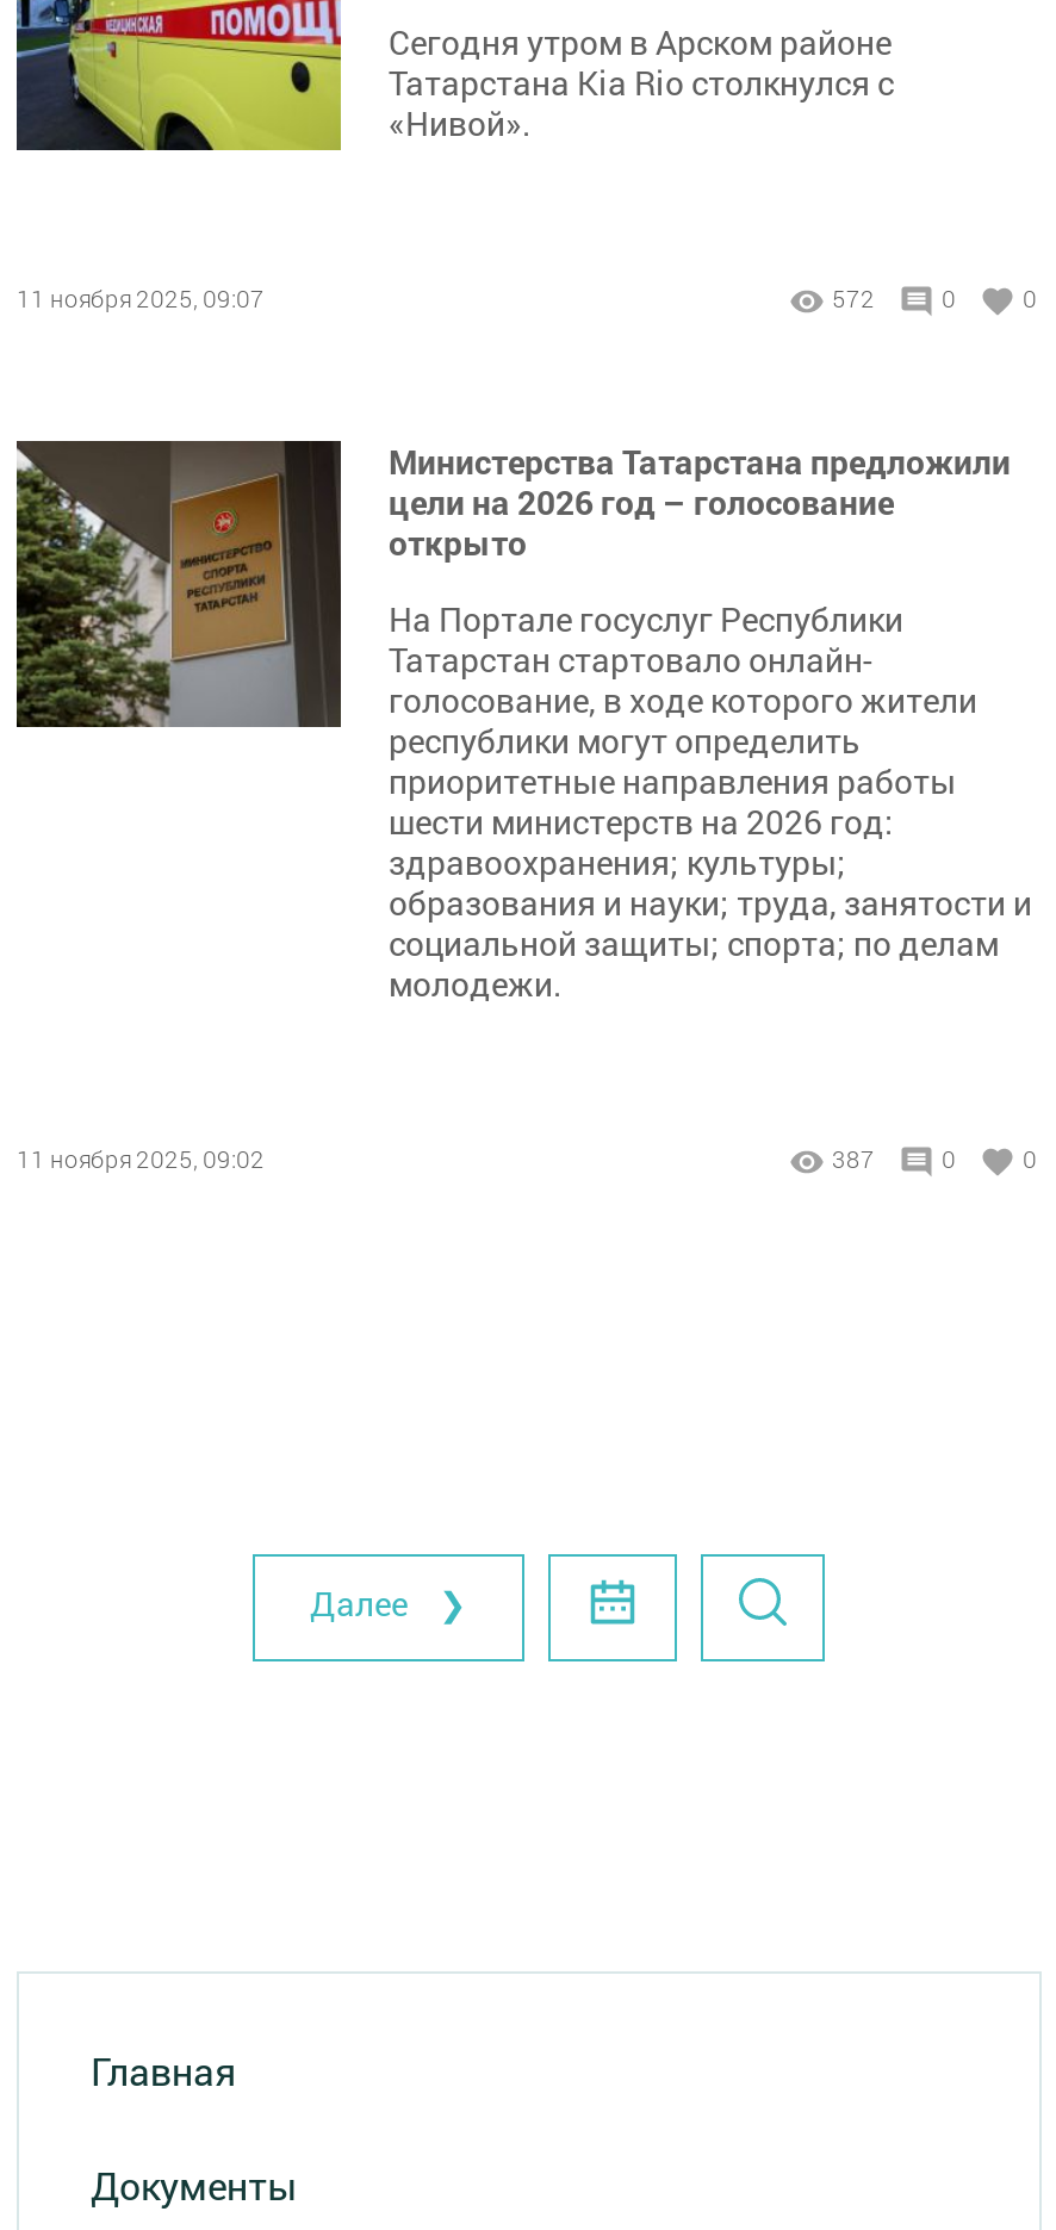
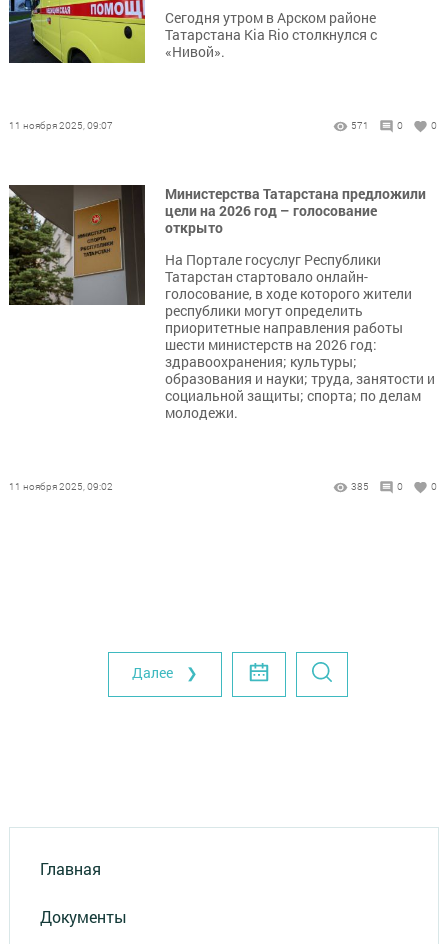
[832,284,875,315] 572 -> [351,119,369,132] 571
[832,1145,875,1176] 387 -> [351,480,369,493] 385

